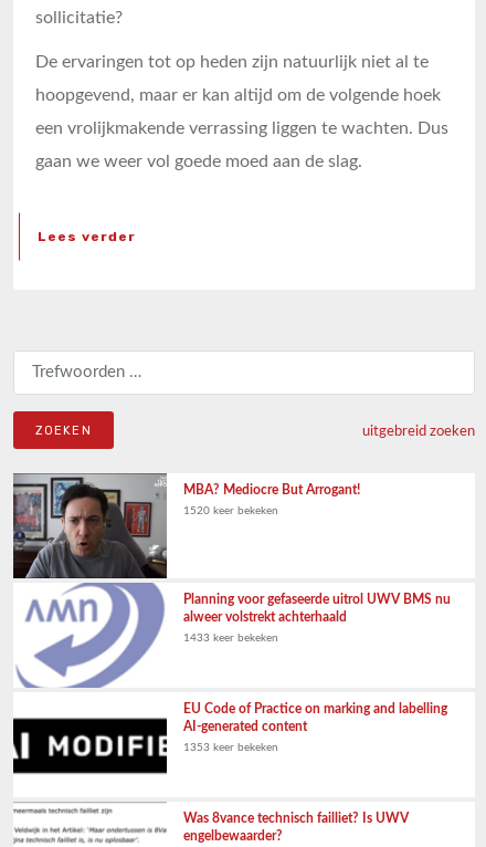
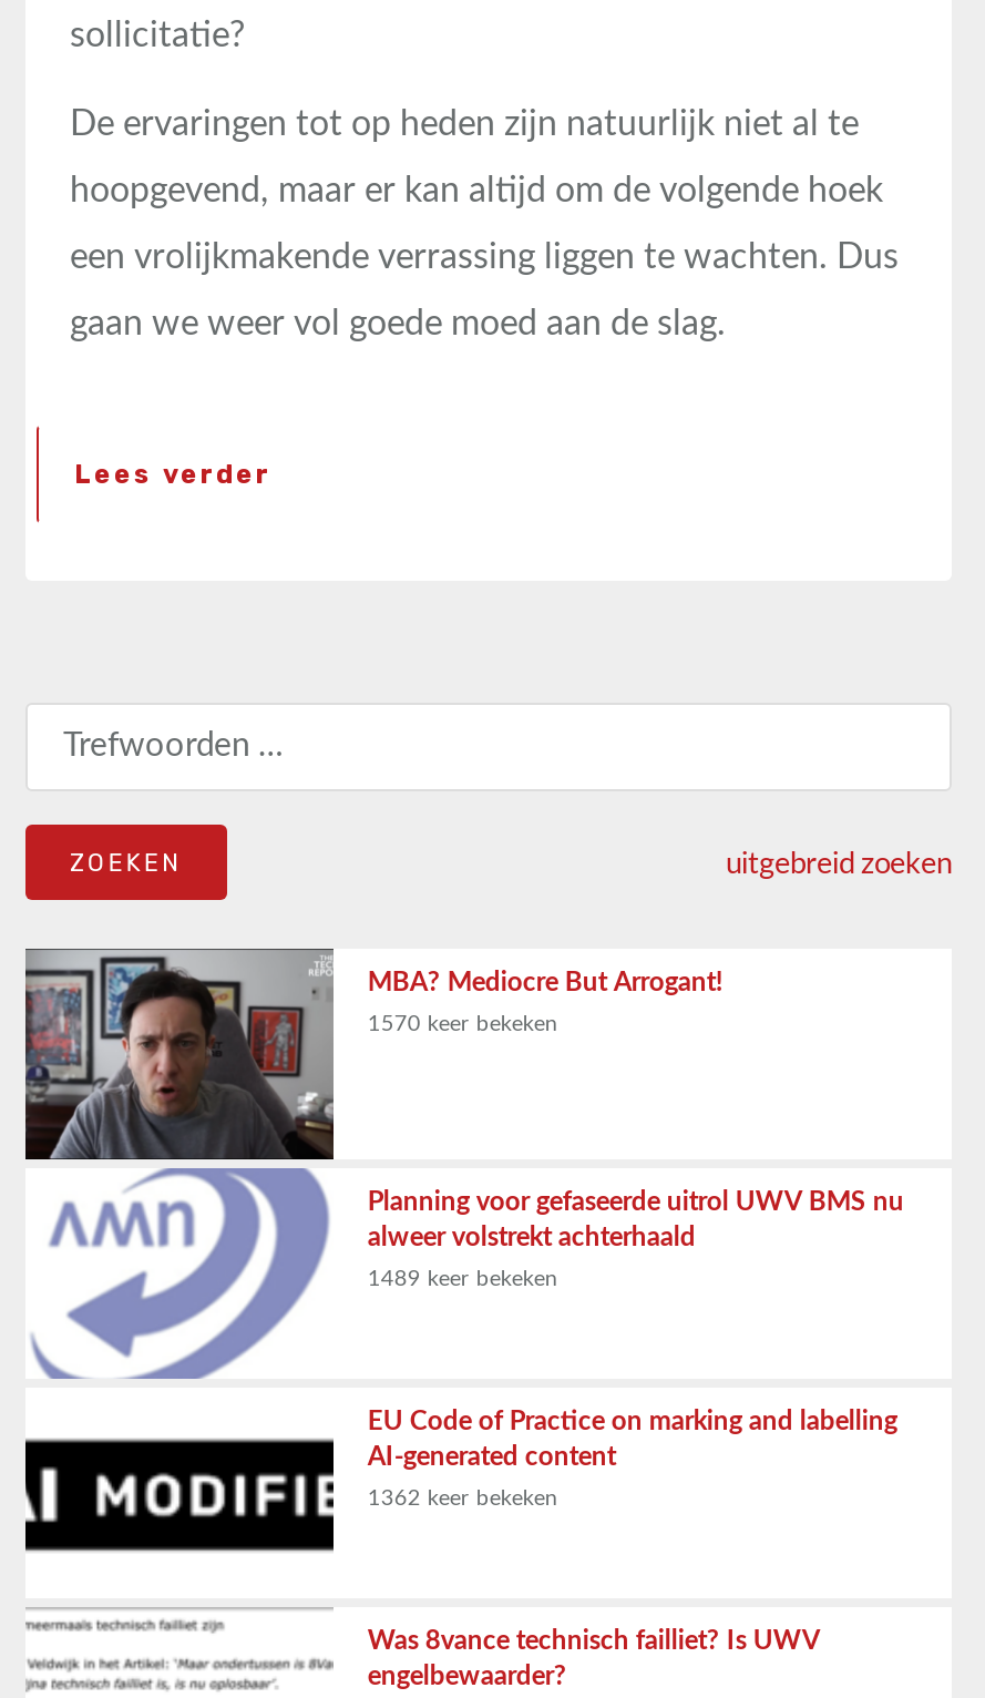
[184,505,279,516] 1520 keer bekeken -> [367,1013,558,1035] 1570 keer bekeken
[184,632,279,644] 1433 keer bekeken -> [367,1268,558,1290] 1489 keer bekeken
[184,742,279,753] 1353 keer bekeken -> [367,1487,558,1510] 1362 keer bekeken

